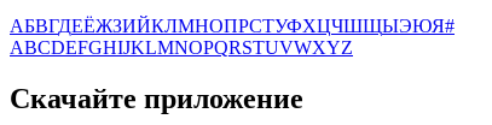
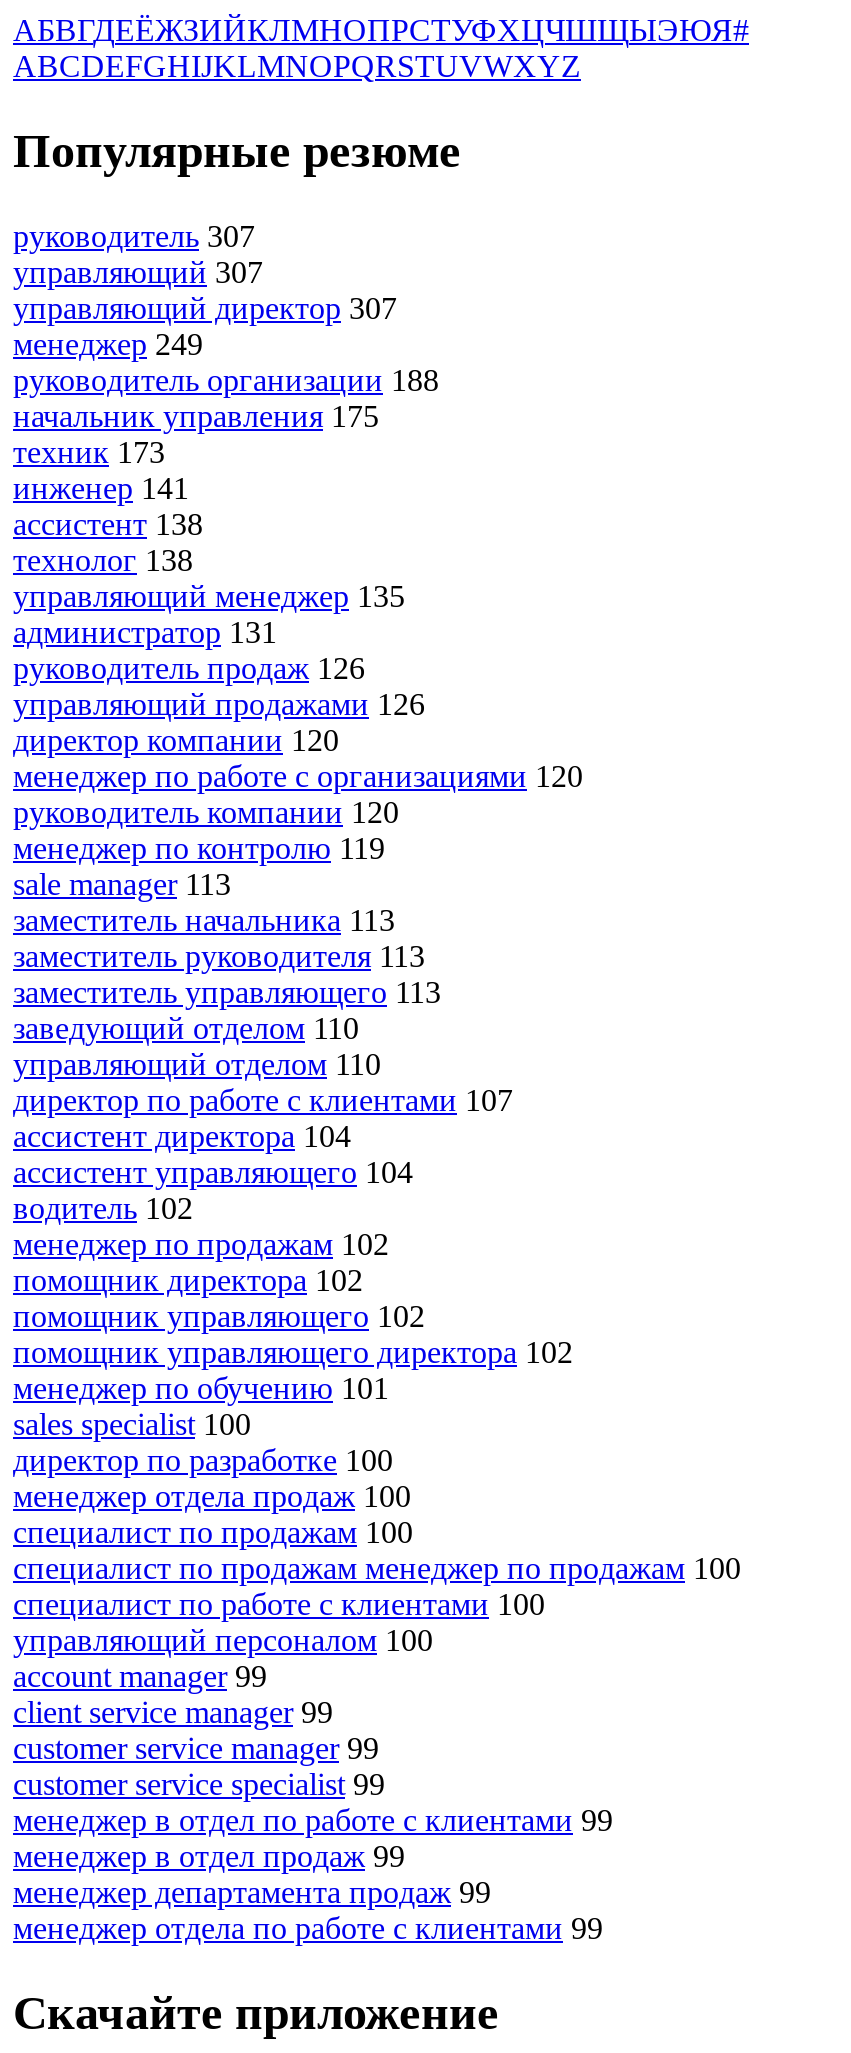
none -> [13,125,741,1944] Популярные резюме | руководитель 307 | управляющий 307 | управляющий директор 307 | менеджер 249 | руководитель организации 188 | начальник управления 175 | техник 173 | инженер 141 | ассистент 138 | технолог 138 | управляющий менеджер 135 | администратор 131 | руководитель продаж 126 | управляющий продажами 126 | директор компании 120 | менеджер по работе с организациями 120 | руководитель компании 120 | менеджер по контролю 119 | sale manager 113 | заместитель начальника 113 | заместитель руководителя 113 | заместитель управляющего 113 | заведующий отделом 110 | управляющий отделом 110 | директор по работе с клиентами 107 | ассистент директора 104 | ассистент управляющего 104 | водитель 102 | менеджер по продажам 102 | помощник директора 102 | помощник управляющего 102 | помощник управляющего директора 102 | менеджер по обучению 101 | sales specialist 100 | директор по разработке 100 | менеджер отдела продаж 100 | специалист по продажам 100 | специалист по продажам менеджер по продажам 100 | специалист по работе с клиентами 100 | управляющий персоналом 100 | account manager 99 | client service manager 99 | customer service manager 99 | customer service specialist 99 | менеджер в отдел по работе с клиентами 99 | менеджер в отдел продаж 99 | менеджер департамента продаж 99 | менеджер отдела по работе с клиентами 99

